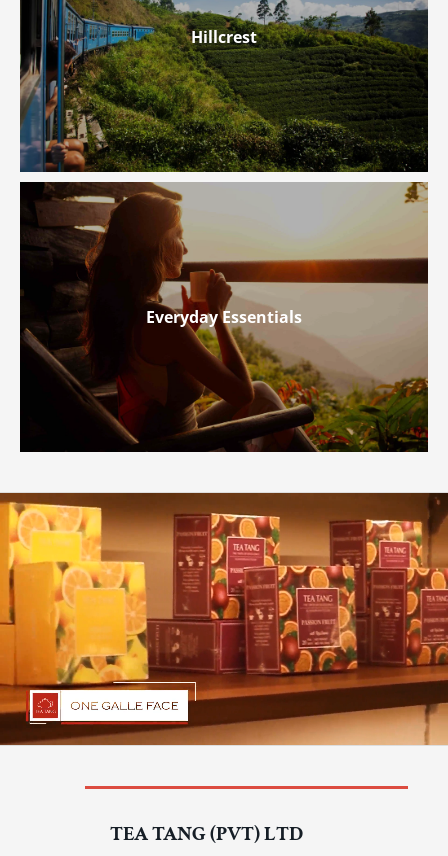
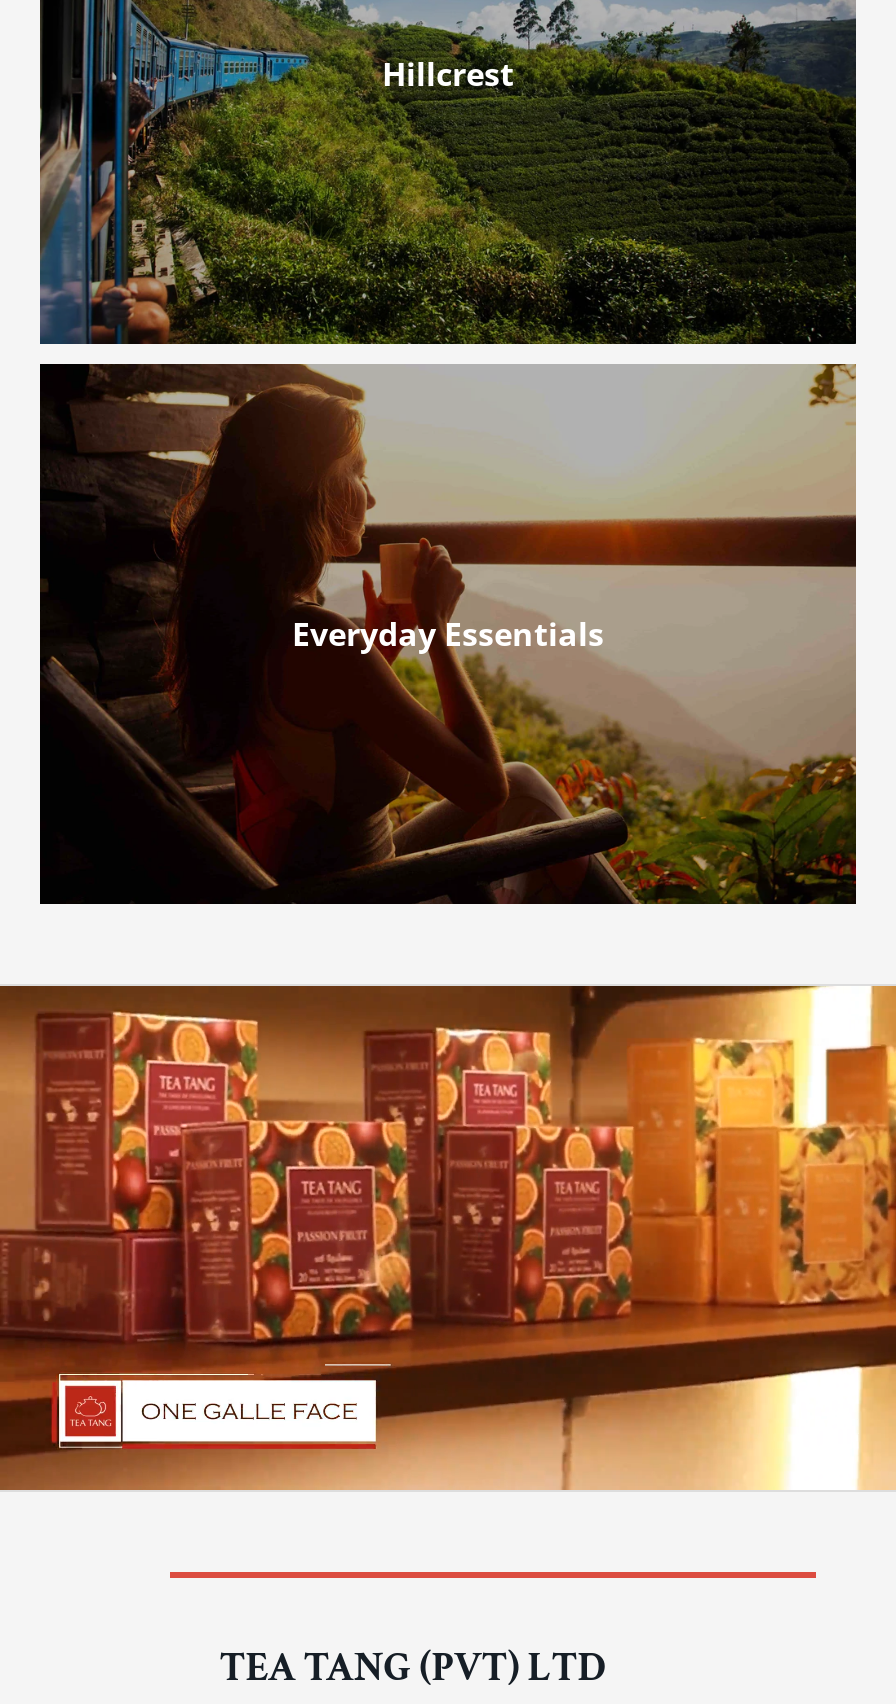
[3,492,445,746] [image] -> [6,984,890,1490] [image]

